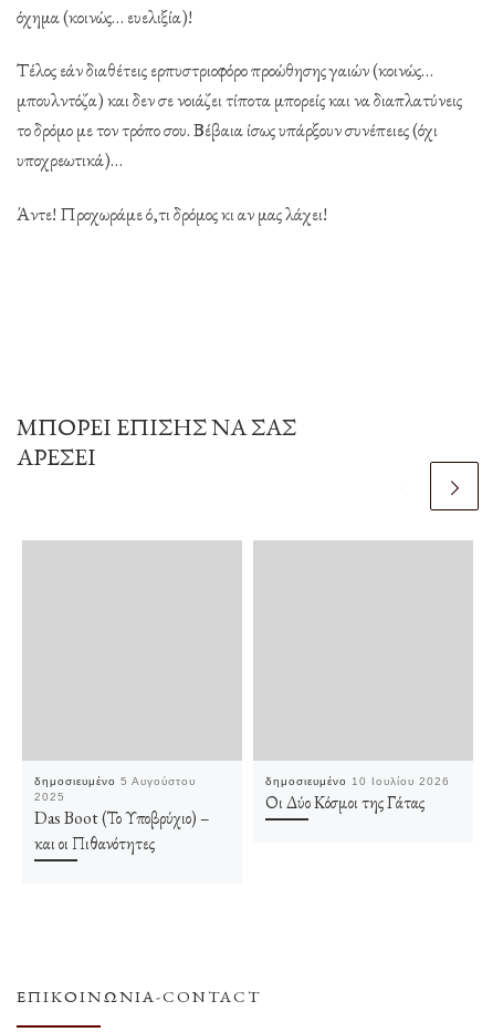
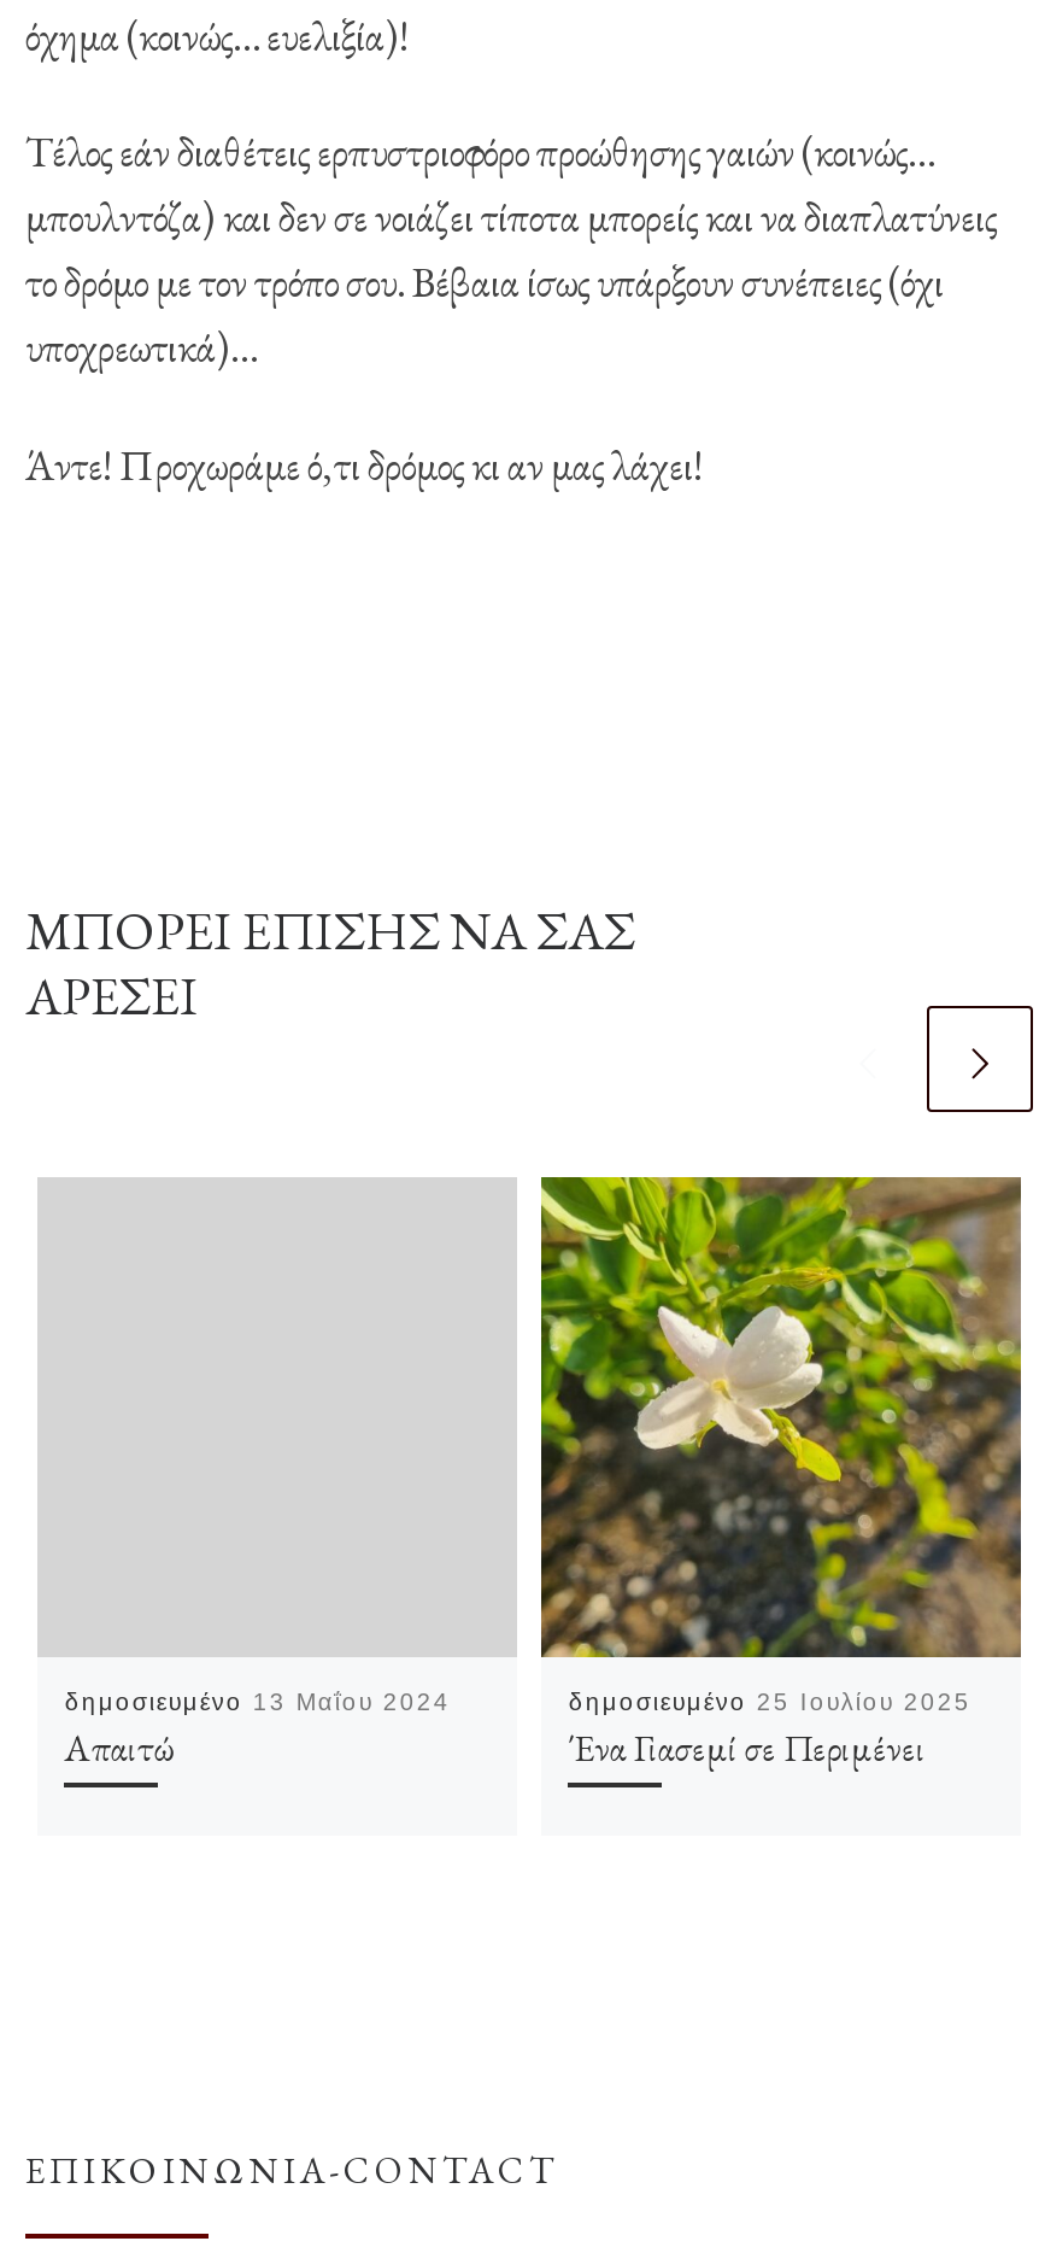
none -> [539,1175,1023,1660] [image]
[35,775,210,854] δημοσιευμένο 5 Αυγούστου | 2025 | Das Boot (Το Υποβρύχιο) – | και οι Πιθανότητες -> [65,1687,450,1772] δημοσιευμένο 13 Μαΐου 2024 | Απαιτώ
[266,775,450,813] δημοσιευμένο 10 Ιουλίου 2026 | Οι Δύο Κόσμοι της Γάτας -> [568,1687,971,1772] δημοσιευμένο 25 Ιουλίου 2025 | Ένα Γιασεμί σε Περιμένει

